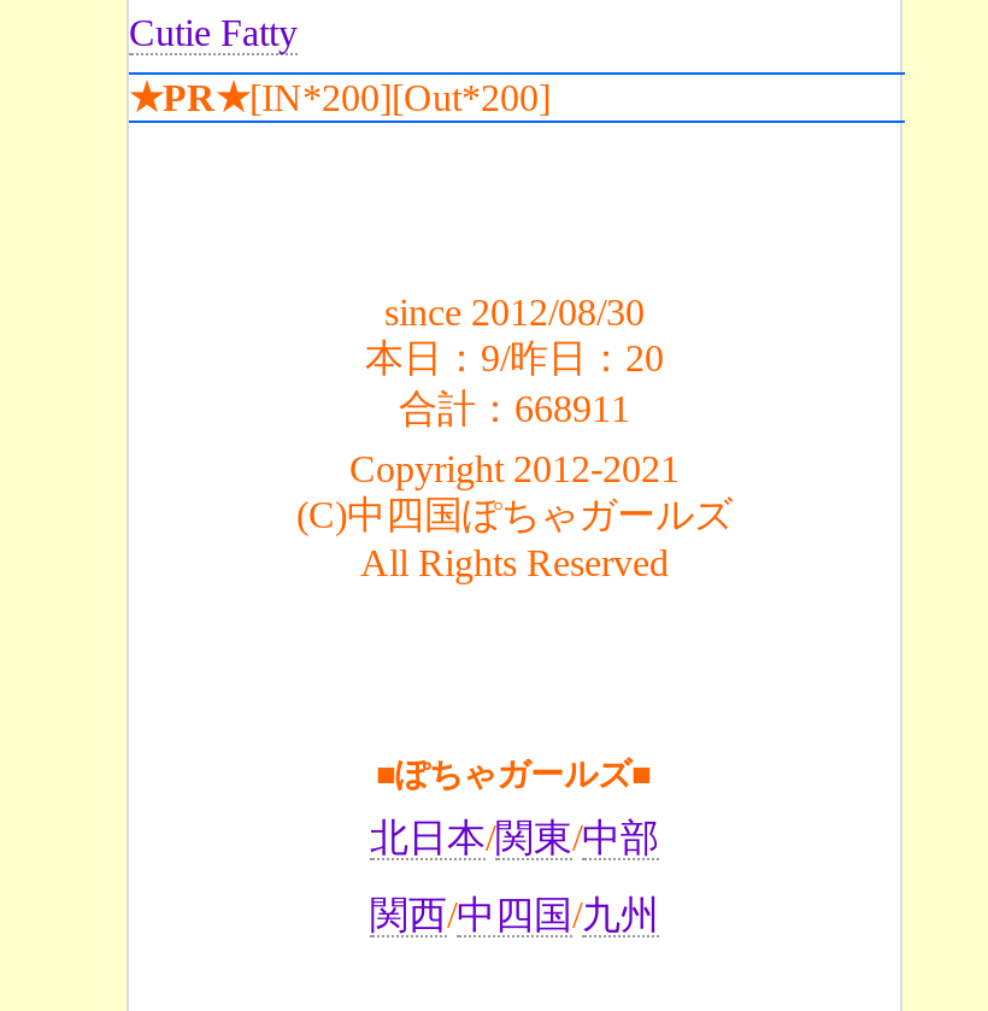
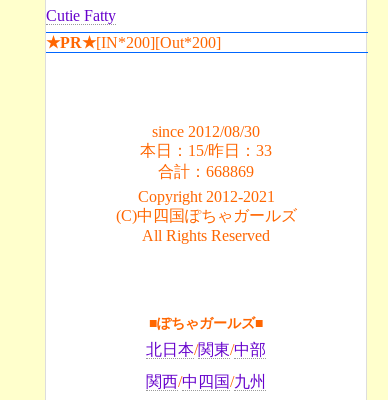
[365,337,664,378] 本日：9/昨日：20 -> [140,142,272,159] 本日：15/昨日：33
[399,388,630,429] 合計：668911 -> [158,163,254,180] 合計：668869

